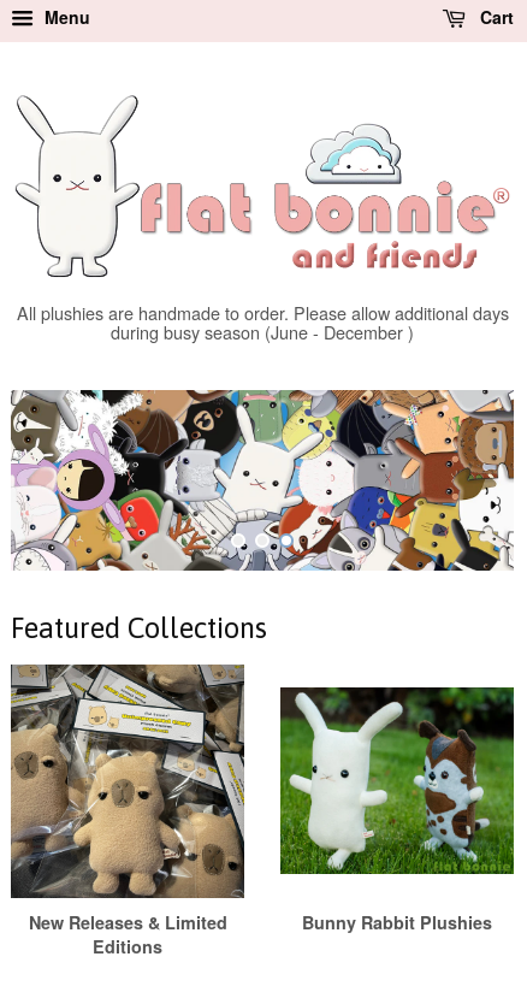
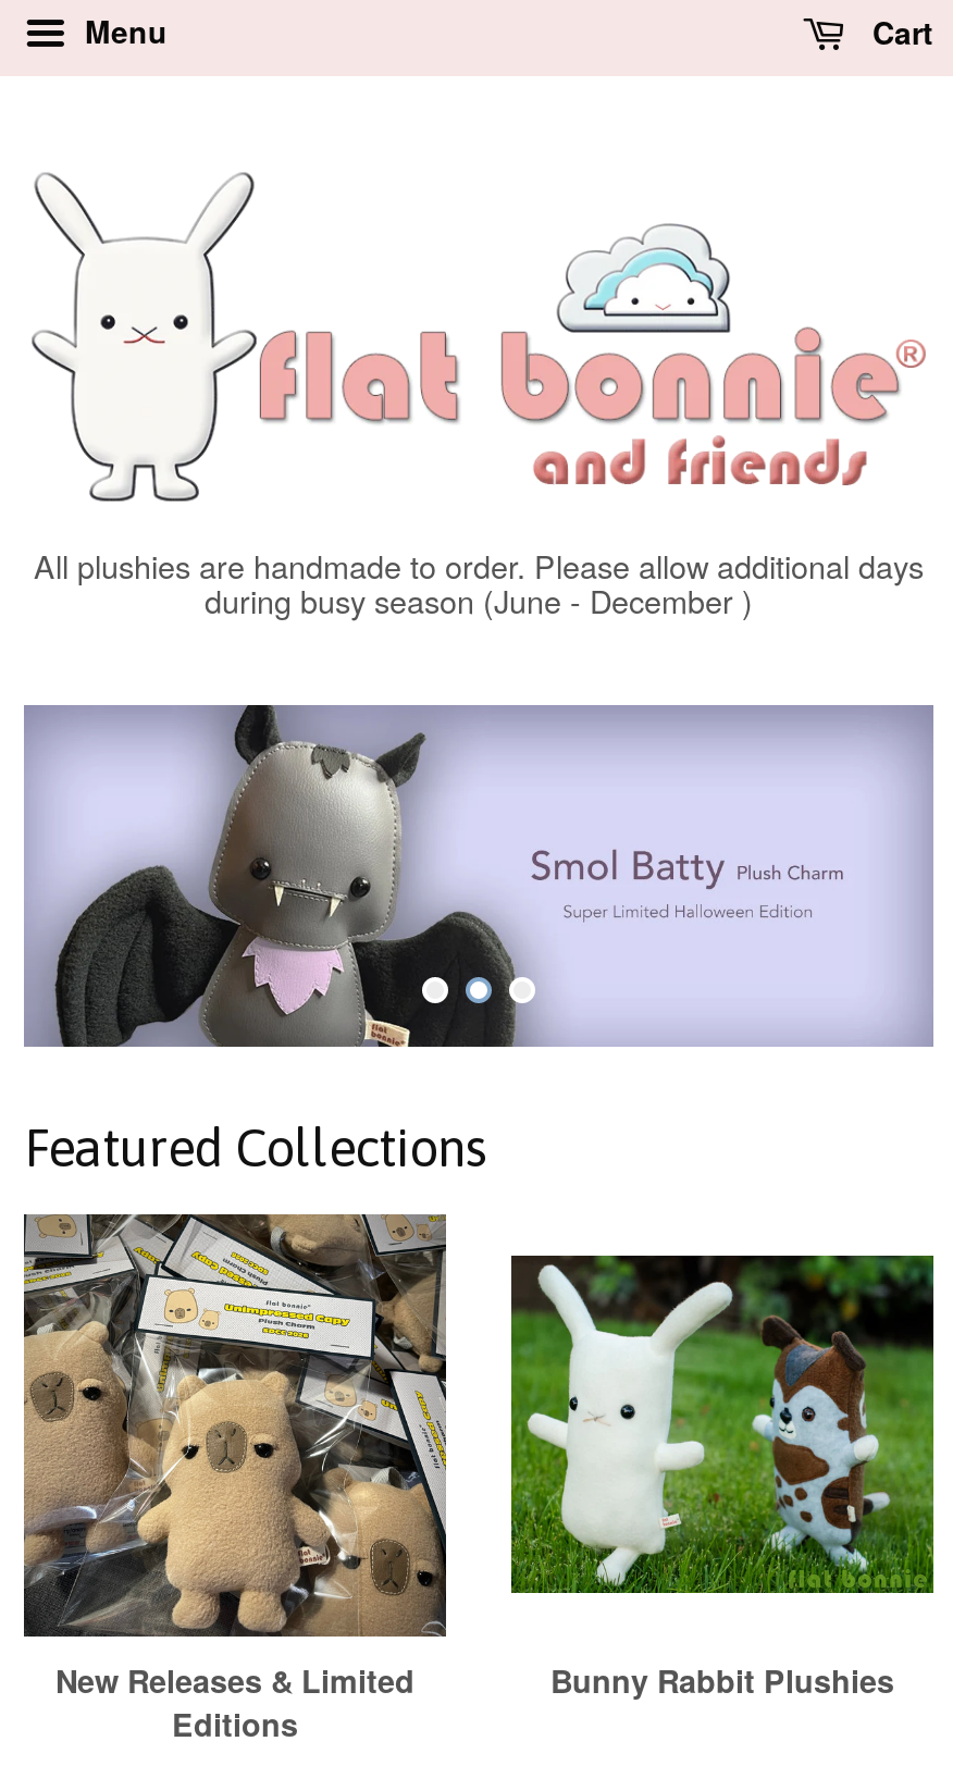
[11,389,514,572] [image] -> [24,703,933,1049] [image]

